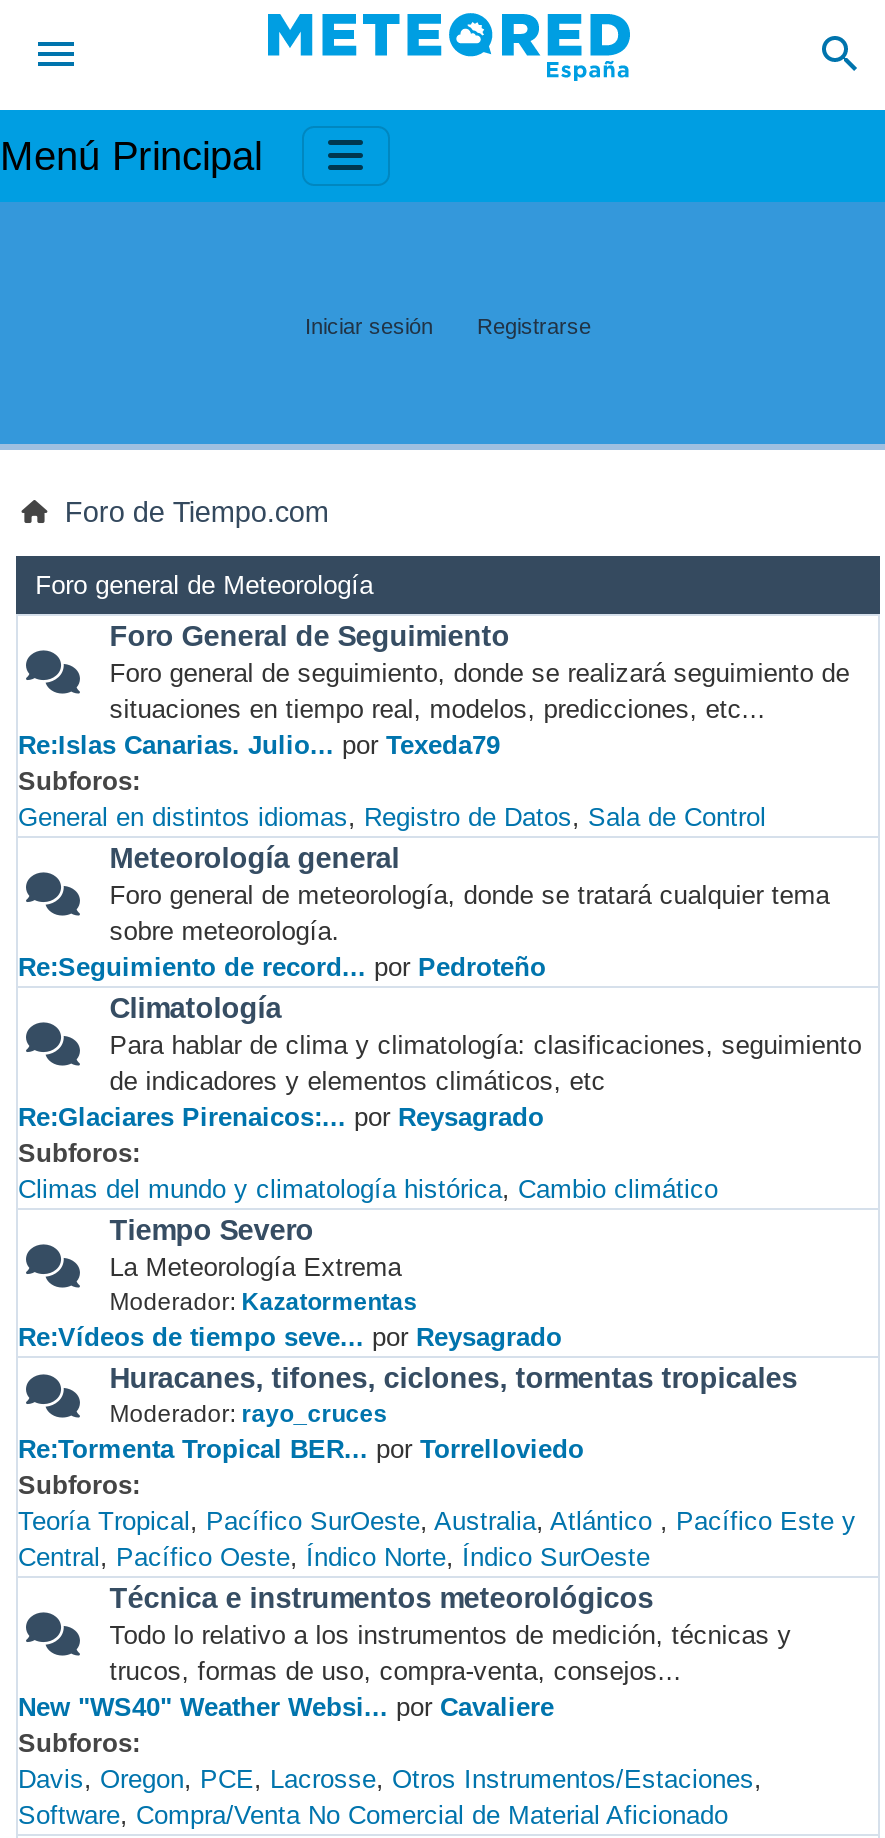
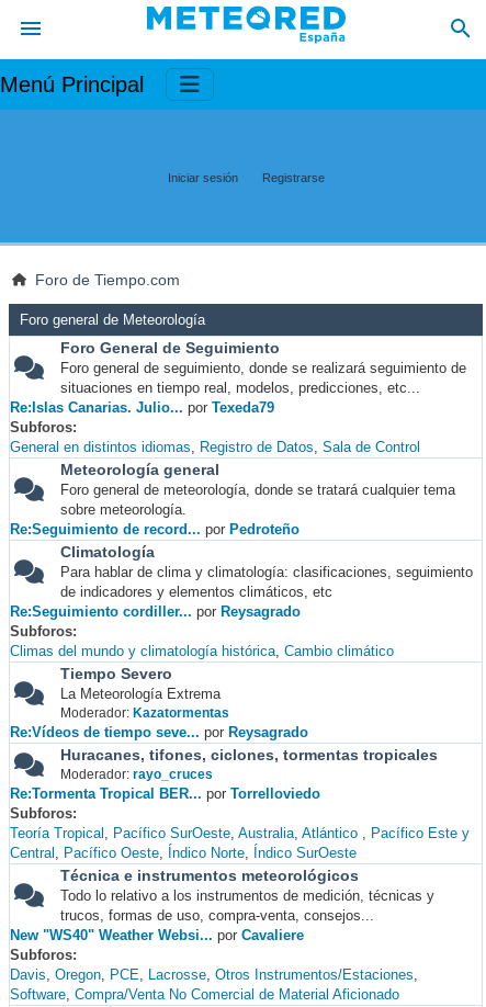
[18,1102,544,1132] Re:Glaciares Pirenaicos:... por Reysagrado -> [10,603,301,620] Re:Seguimiento cordiller... por Reysagrado

